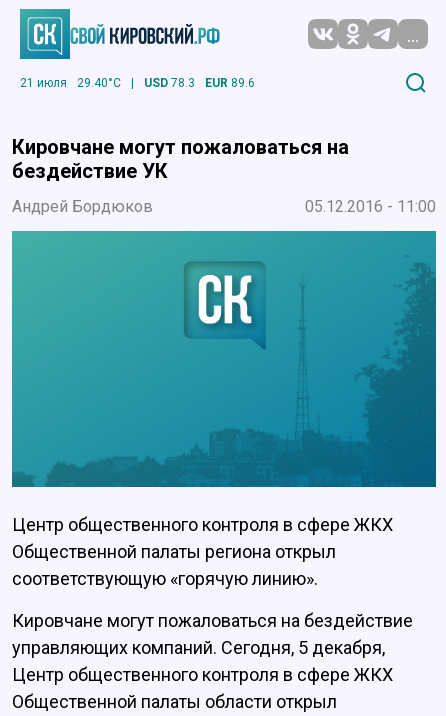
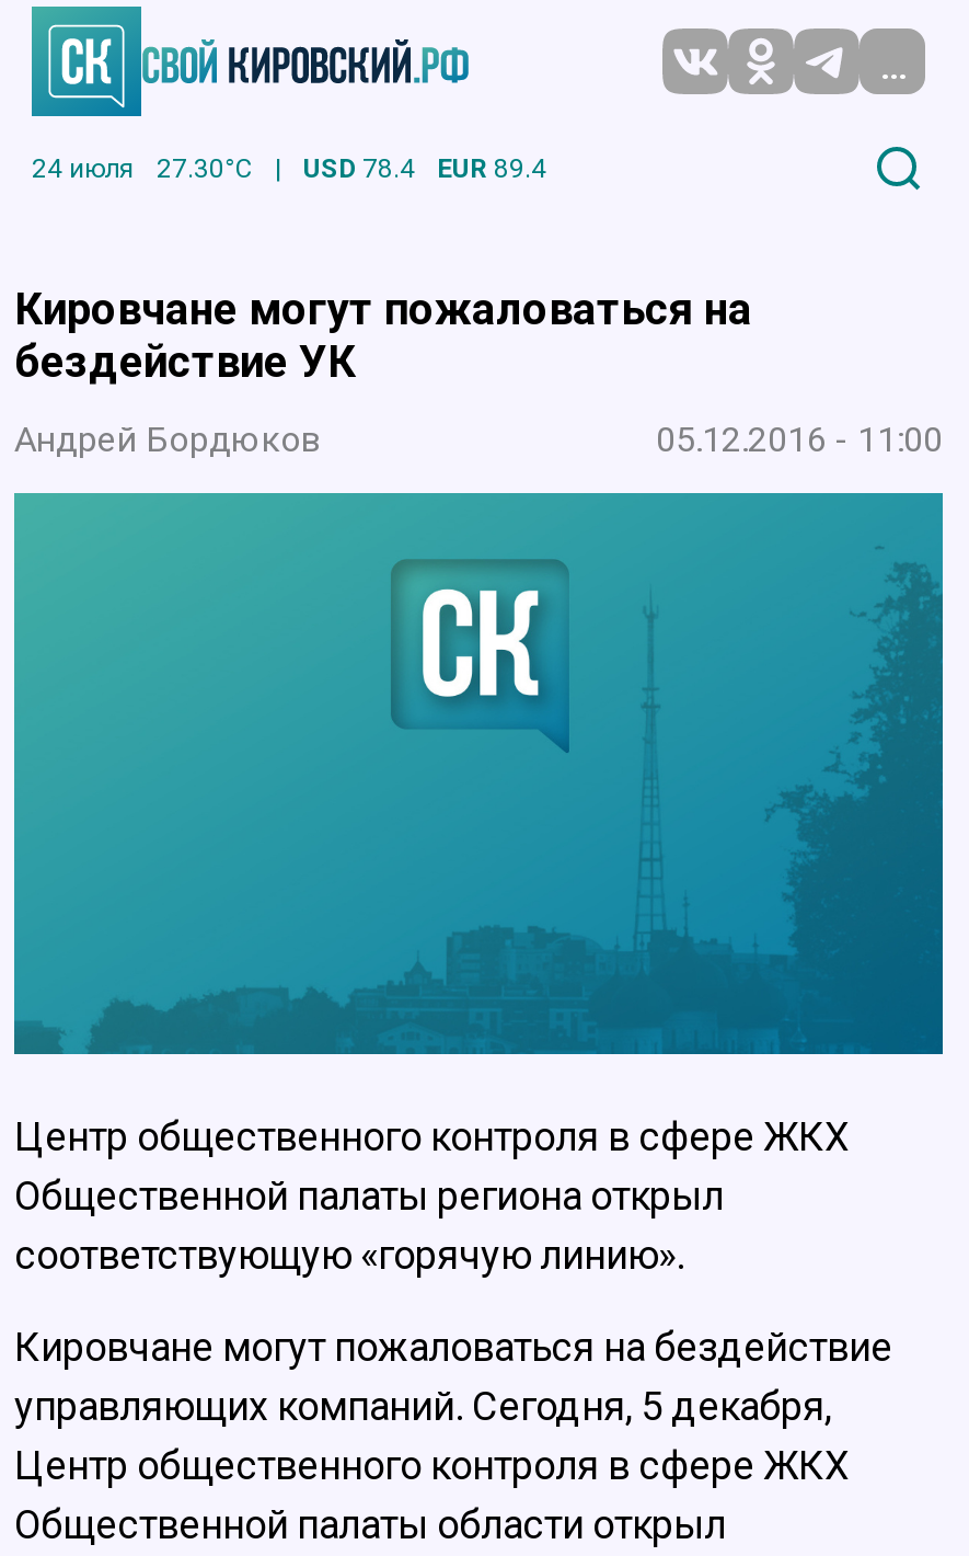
[20,76,121,90] 21 июля | 29.40°C -> [32,153,253,183] 24 июля | 27.30°C
[144,76,195,90] USD 78.3 -> [303,153,415,183] USD 78.4
[205,76,255,90] EUR 89.6 -> [437,153,546,183] EUR 89.4

